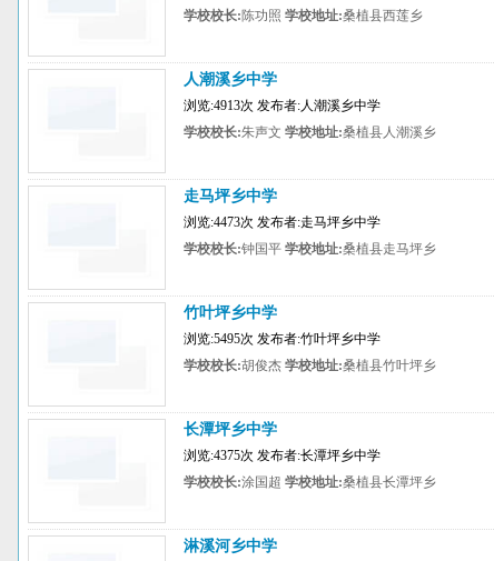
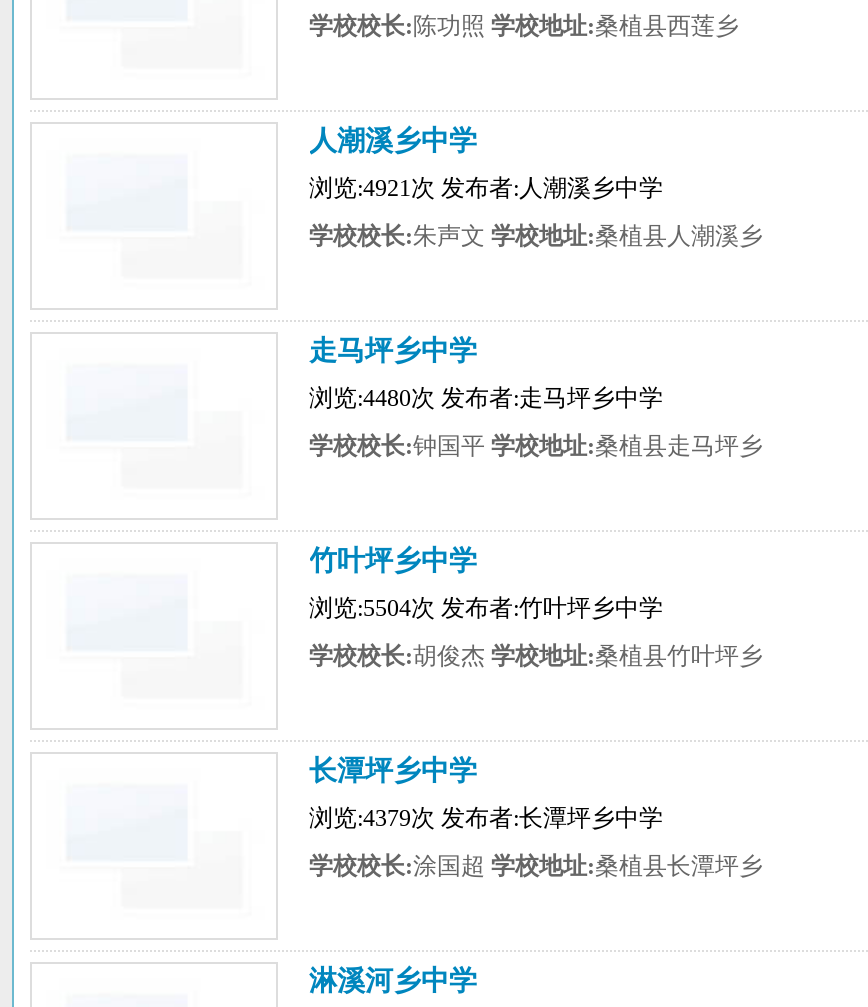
[183,98,380,113] 浏览:4913次 发布者:人潮溪乡中学 -> [309,174,663,202] 浏览:4921次 发布者:人潮溪乡中学
[183,214,380,230] 浏览:4473次 发布者:走马坪乡中学 -> [309,384,663,412] 浏览:4480次 发布者:走马坪乡中学
[183,331,380,347] 浏览:5495次 发布者:竹叶坪乡中学 -> [309,594,663,622] 浏览:5504次 发布者:竹叶坪乡中学
[183,448,380,463] 浏览:4375次 发布者:长潭坪乡中学 -> [309,804,663,832] 浏览:4379次 发布者:长潭坪乡中学

